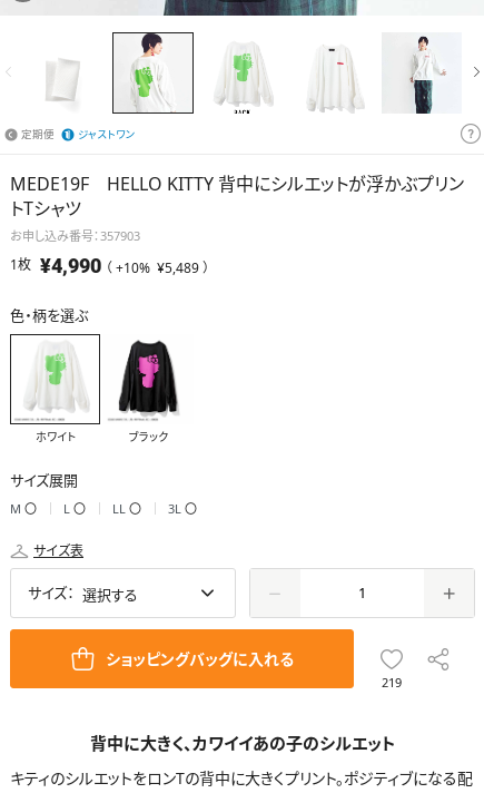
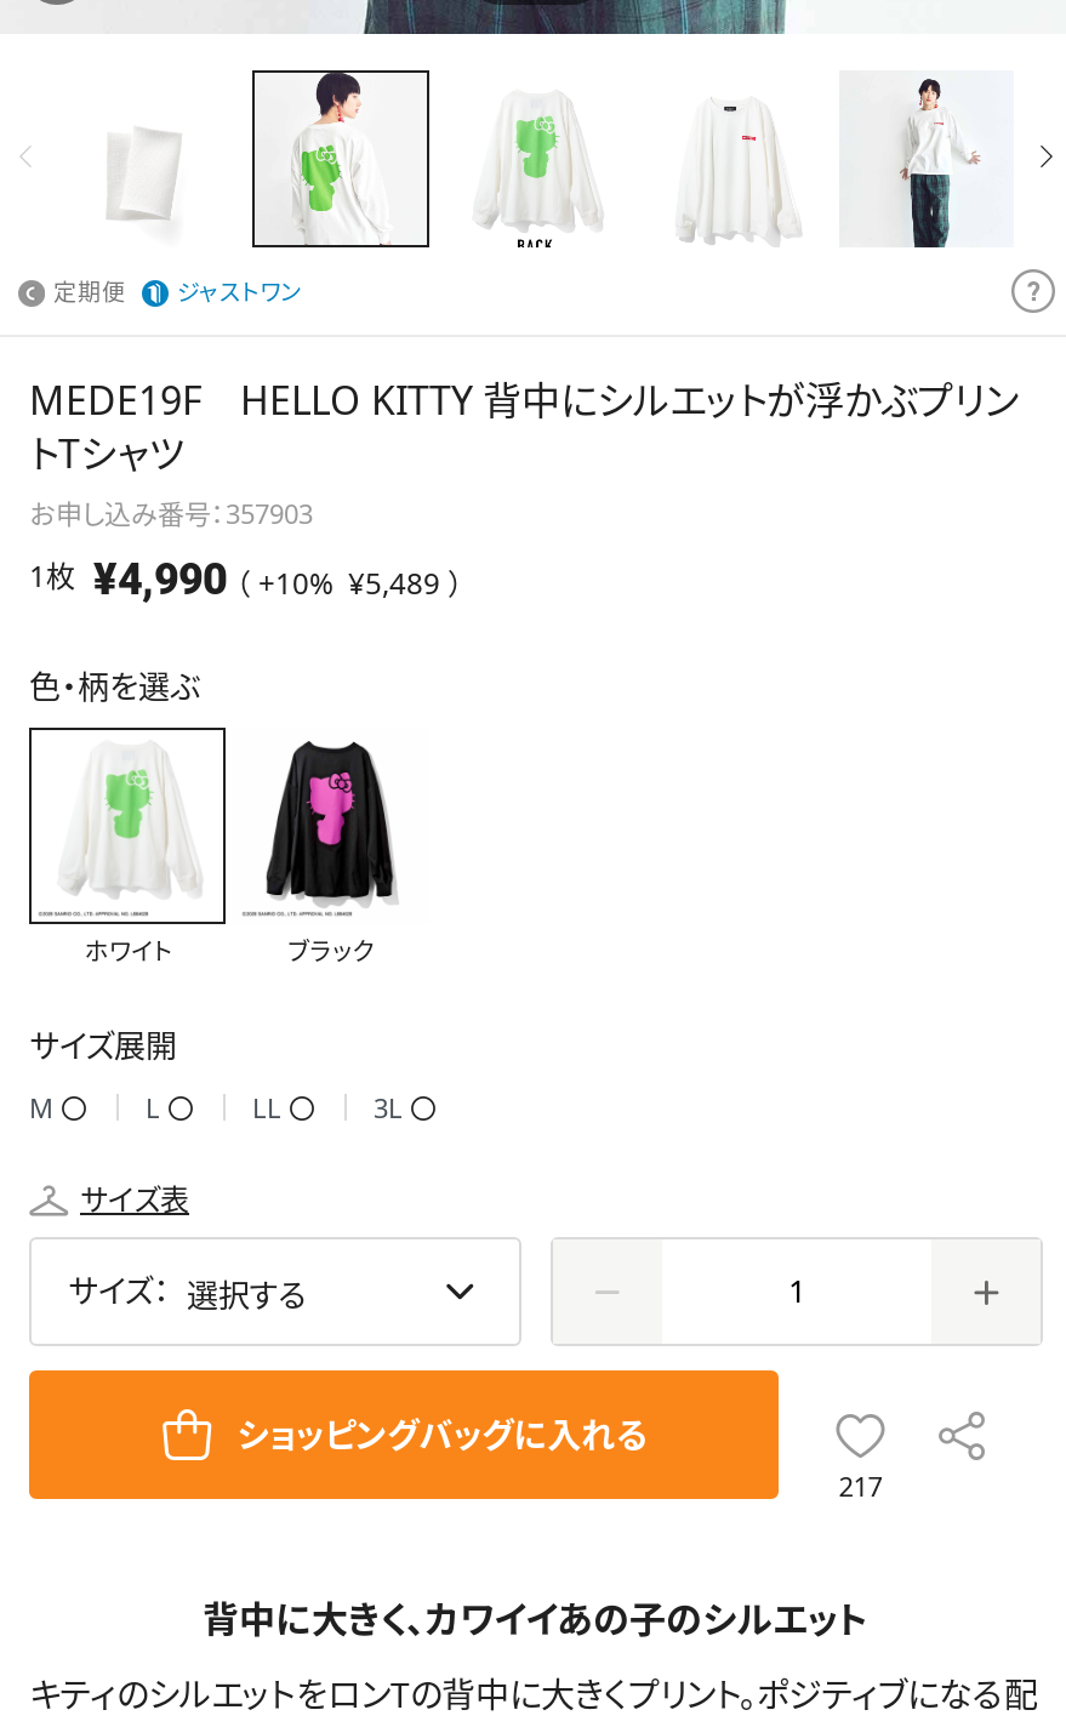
[381,674,401,691] 219 -> [838,1467,882,1504] 217

